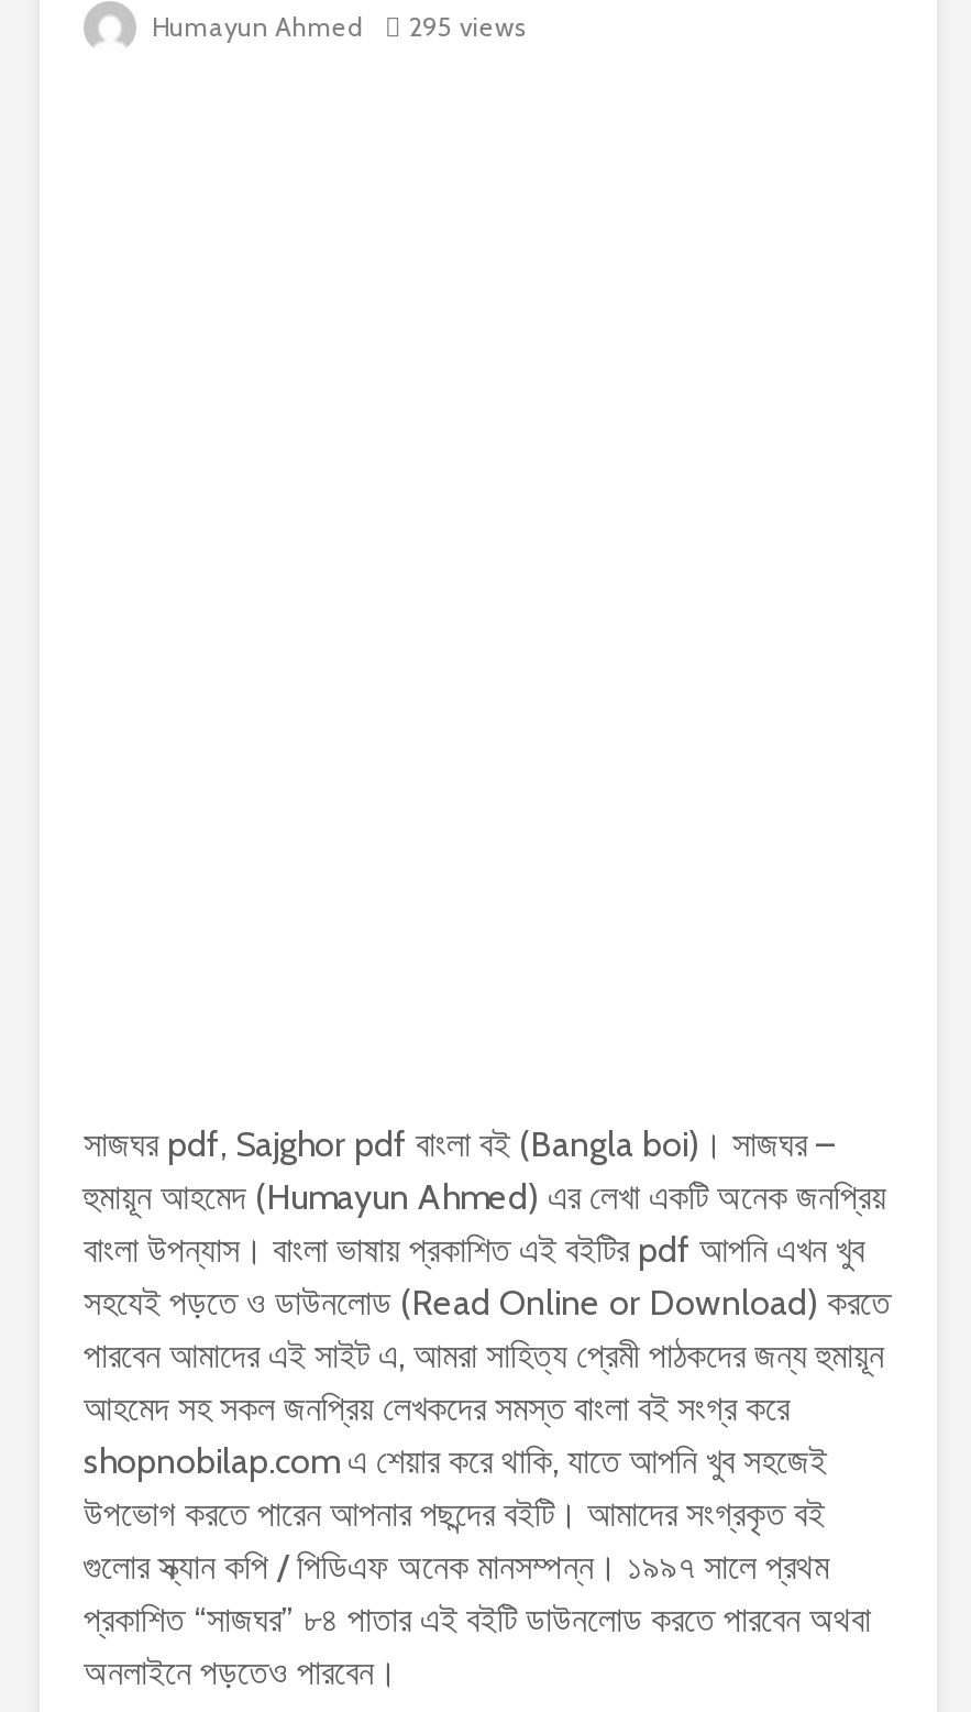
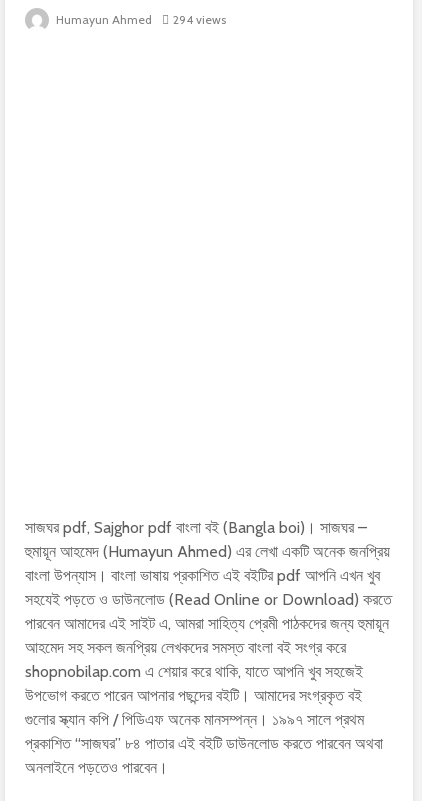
[145,10,526,43] Humayun Ahmed 295 views -> [53,12,226,27] Humayun Ahmed 294 views

